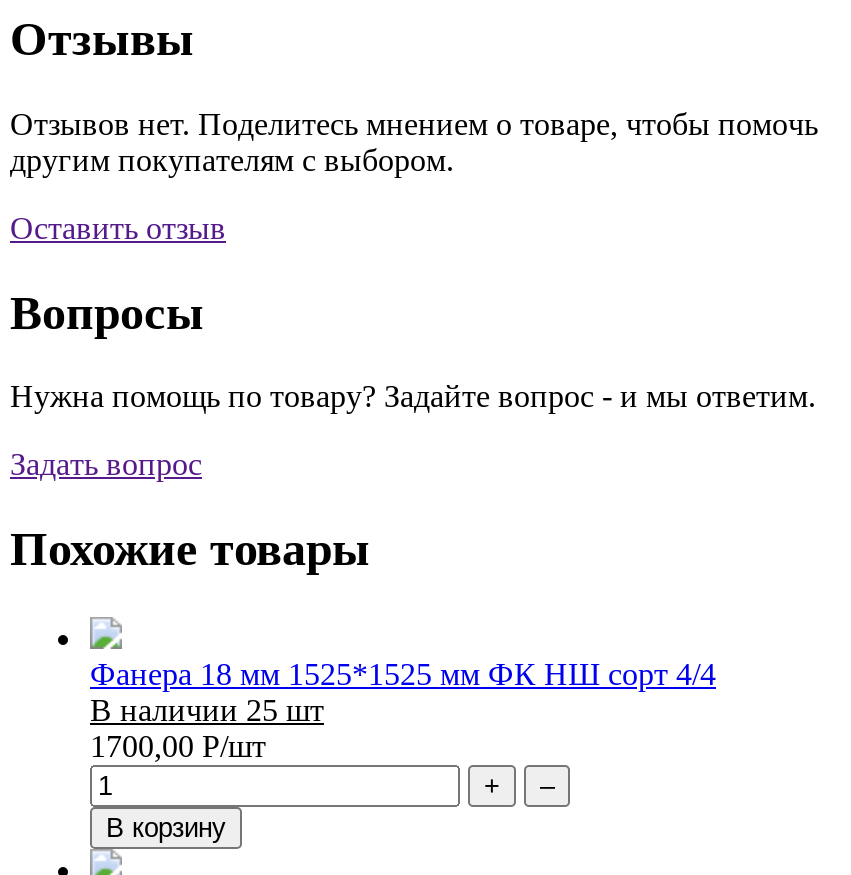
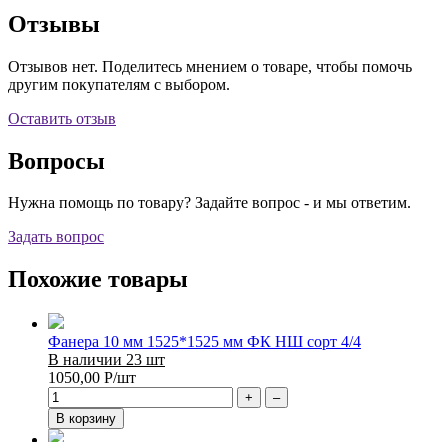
[90,657,716,691] Фанера 18 мм 1525*1525 мм ФК НШ сорт 4/4 -> [48,333,361,350] Фанера 10 мм 1525*1525 мм ФК НШ сорт 4/4
[90,693,324,727] В наличии 25 шт -> [48,351,165,368] В наличии 23 шт
[90,729,266,763] 1700,00 Р/шт -> [48,369,136,386] 1050,00 Р/шт

